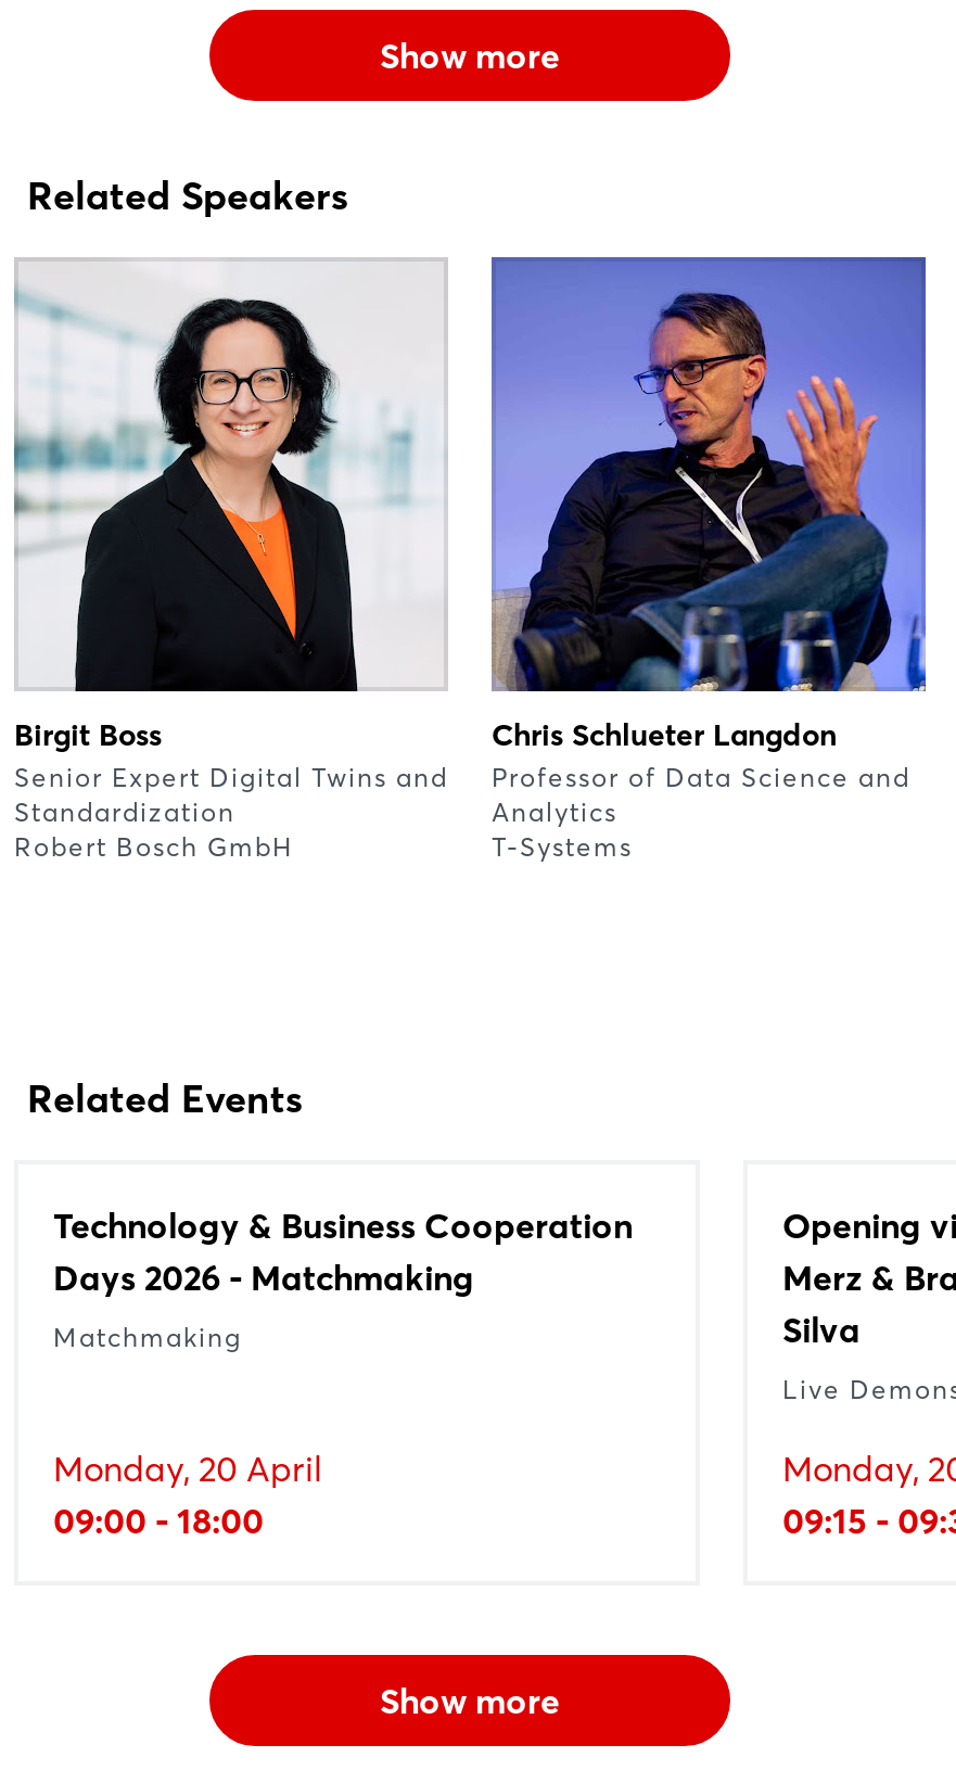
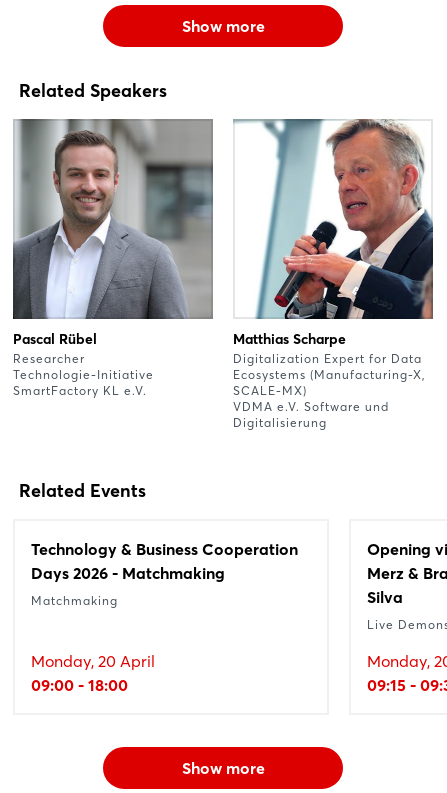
[14,259,448,862] [image] | Birgit Boss | Senior Expert Digital Twins and | Standardization | Robert Bosch GmbH -> [12,119,213,397] [image] | Pascal Rübel | Researcher | Technologie-Initiative | SmartFactory KL e.V.
[489,255,928,862] [image] | Chris Schlueter Langdon | Professor of Data Science and | Analytics | T-Systems -> [233,119,434,429] [image] | Matthias Scharpe | Digitalization Expert for Data | Ecosystems (Manufacturing-X, | SCALE-MX) | VDMA e.V. Software und | Digitalisierung

